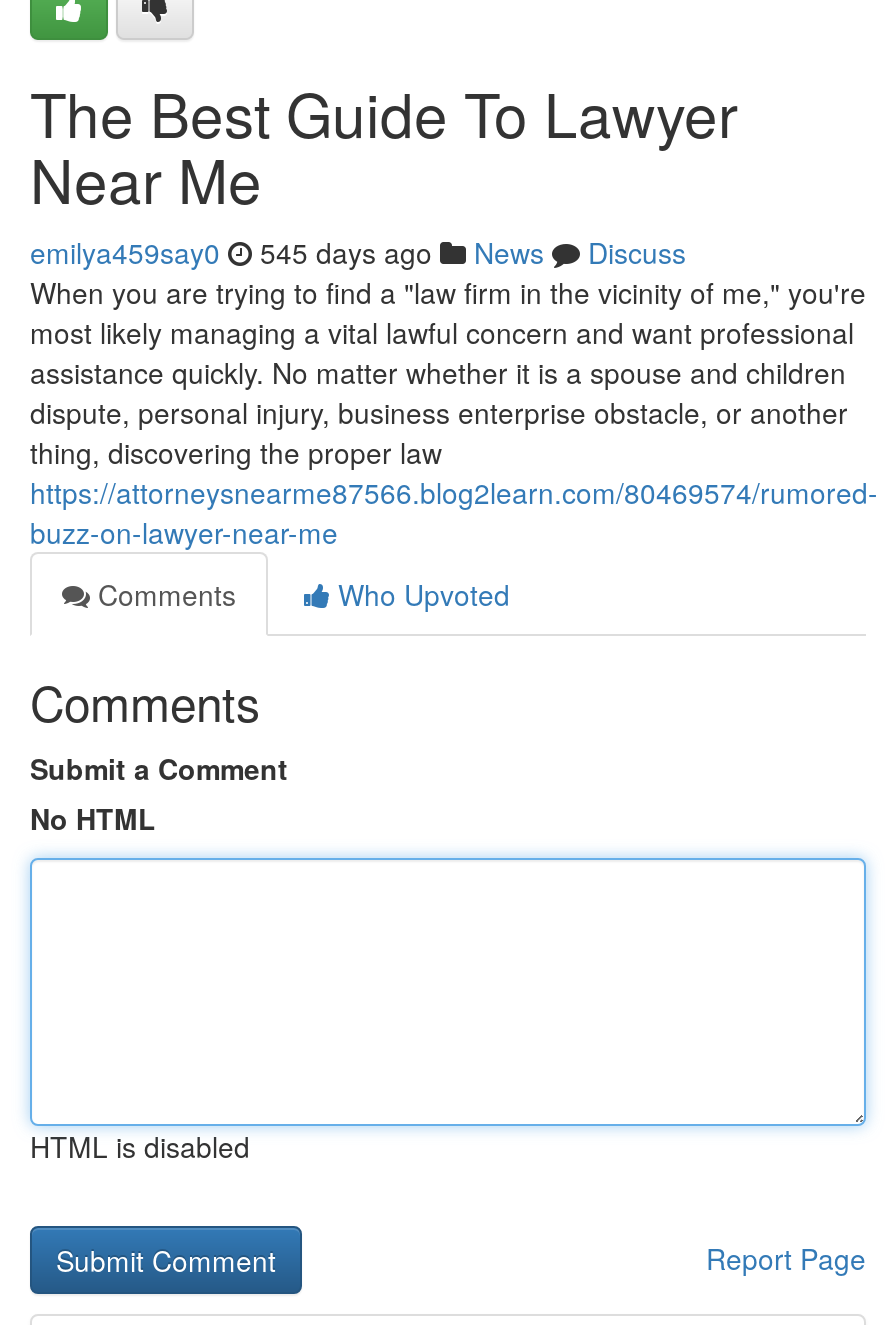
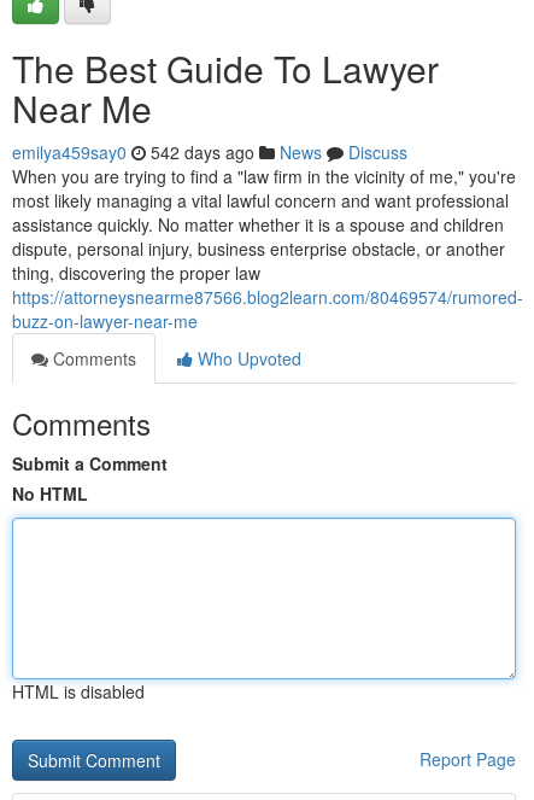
[30,232,686,272] emilya459say0 545 days ago News Discuss -> [12,140,407,164] emilya459say0 542 days ago News Discuss

